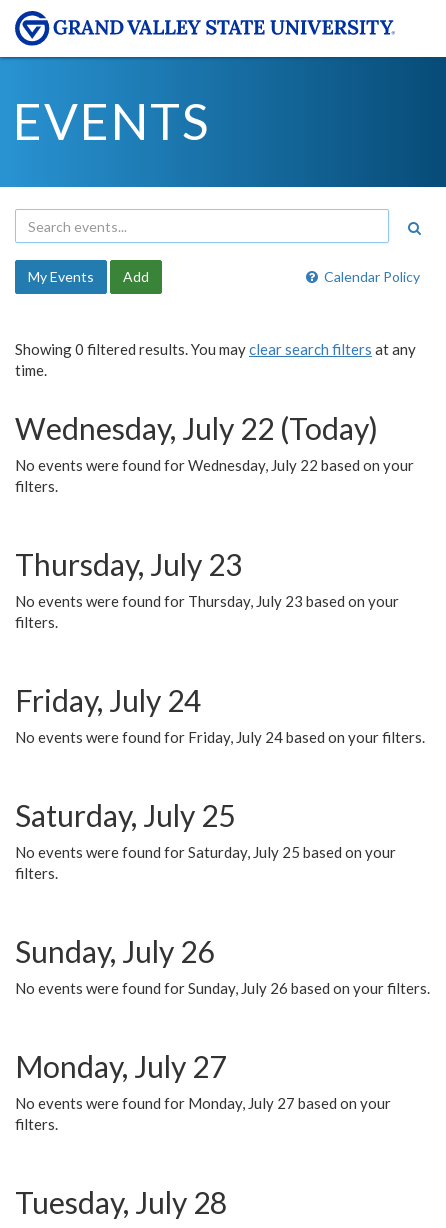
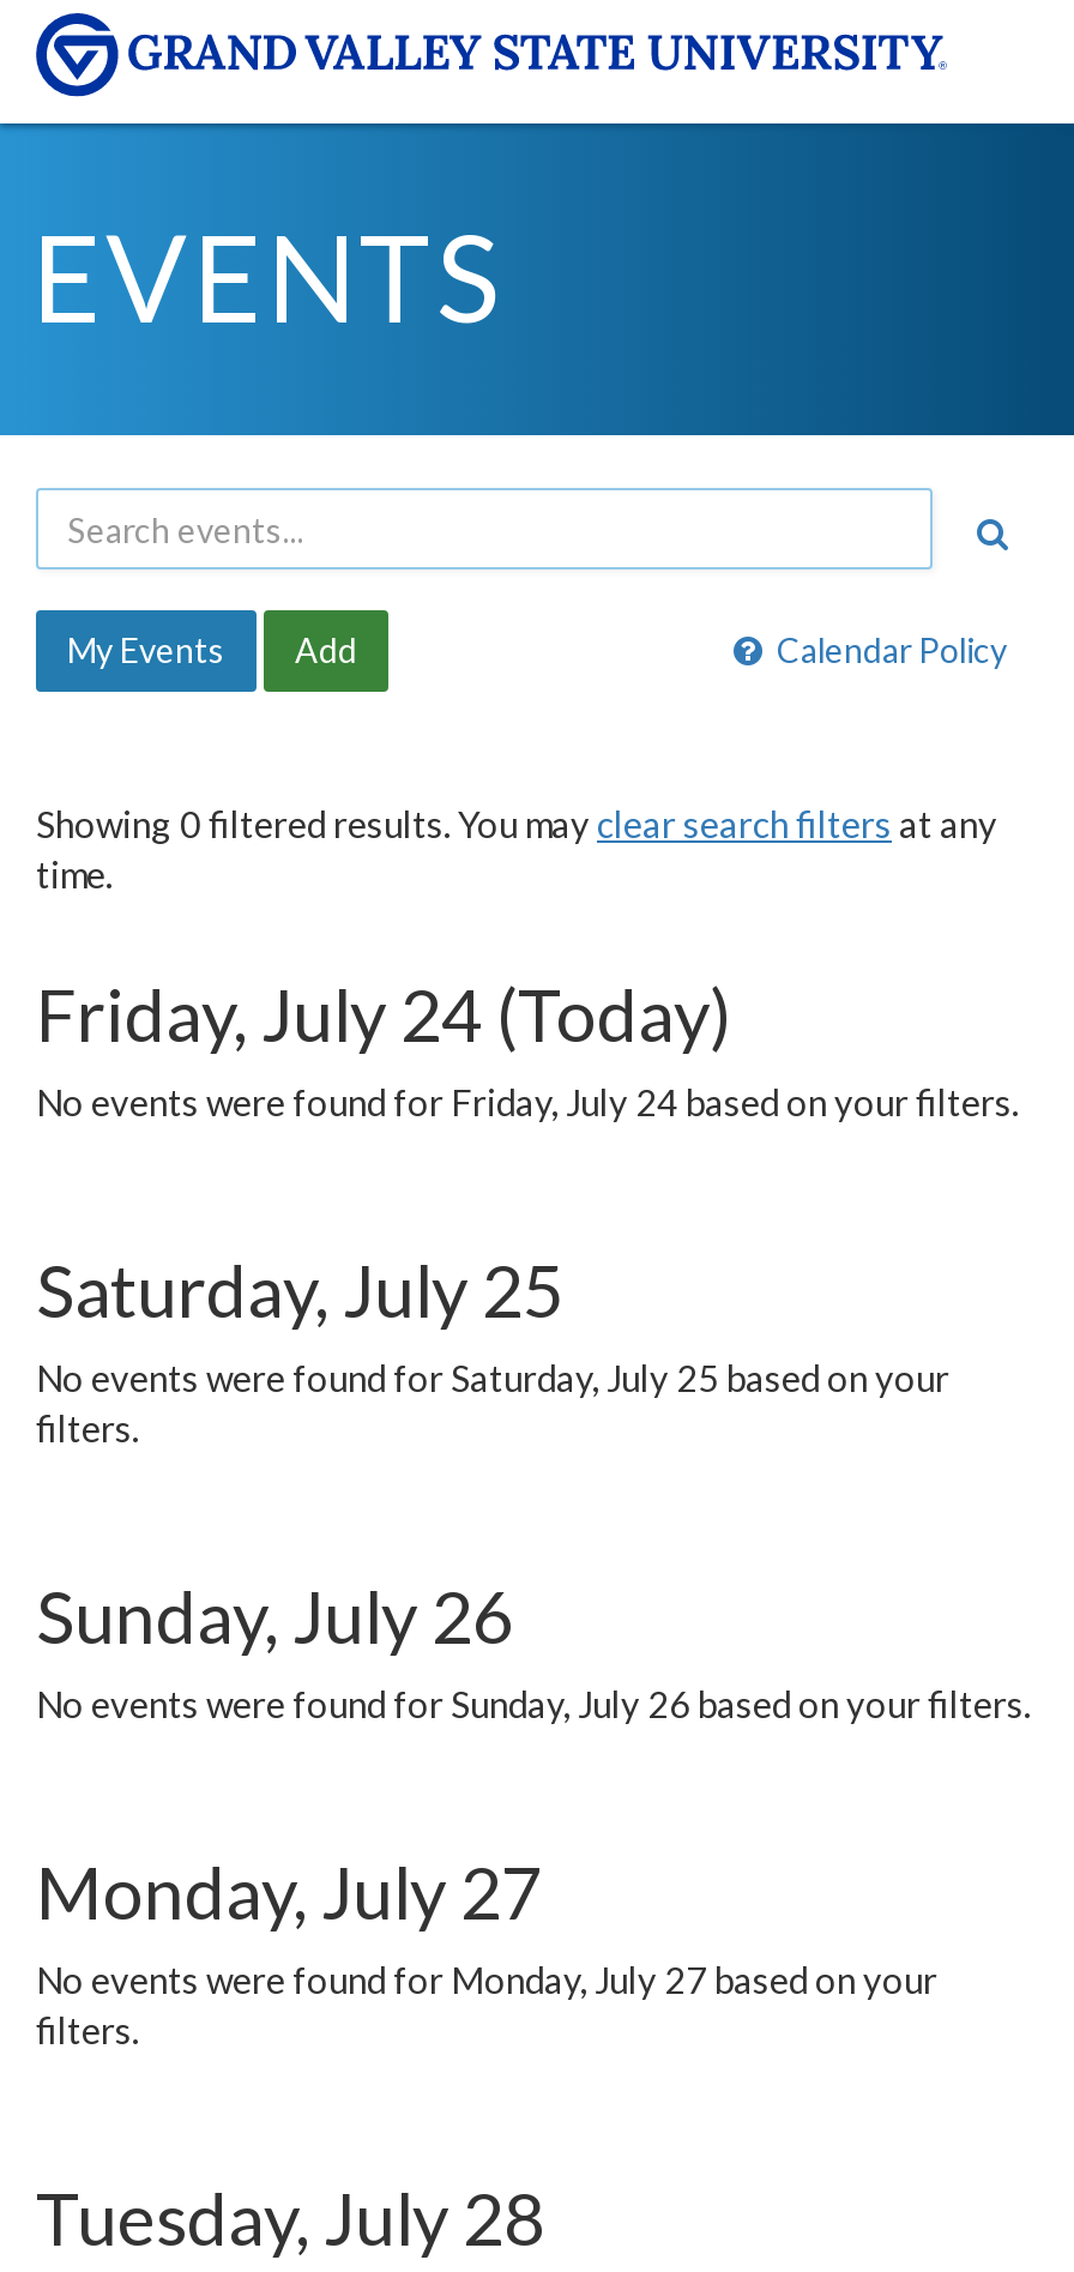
[15,410,414,718] Wednesday, July 22 (Today) | No events were found for Wednesday, July 22 based on your | filters. | Thursday, July 23 | No events were found for Thursday, July 23 based on your | filters. | Friday, July 24 -> [36,970,731,1056] Friday, July 24 (Today)

